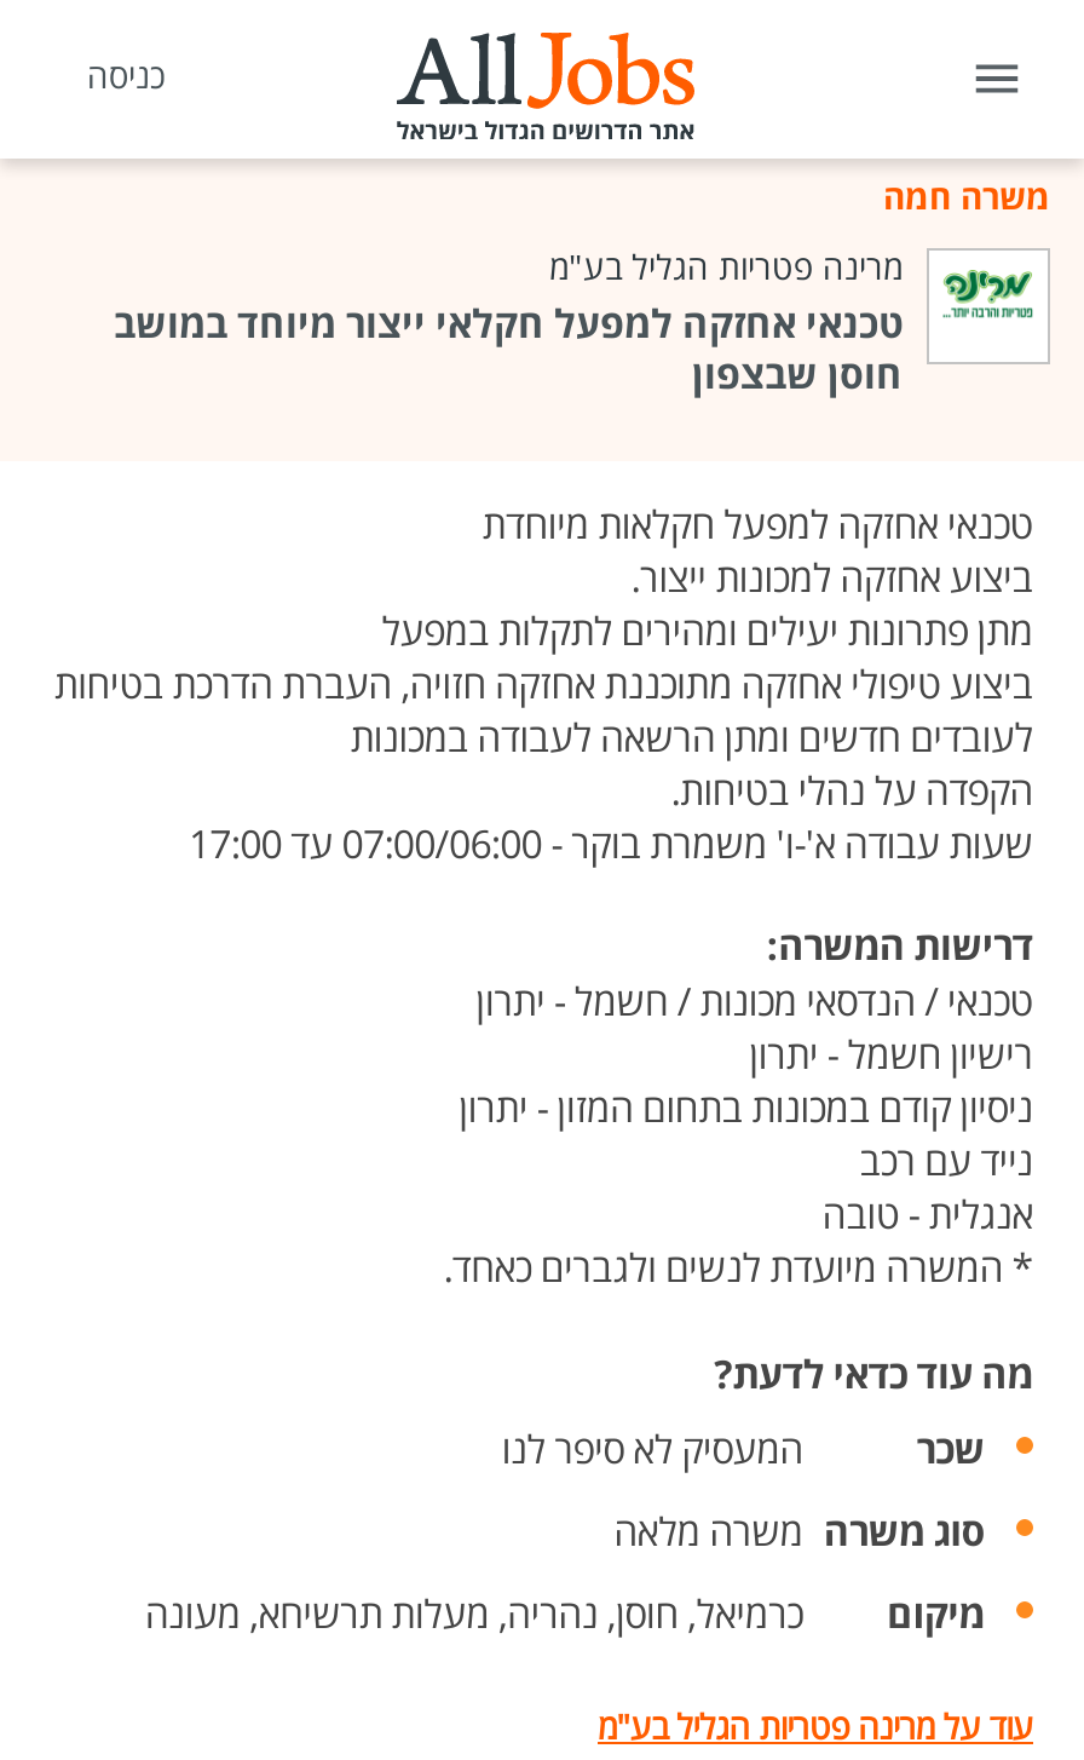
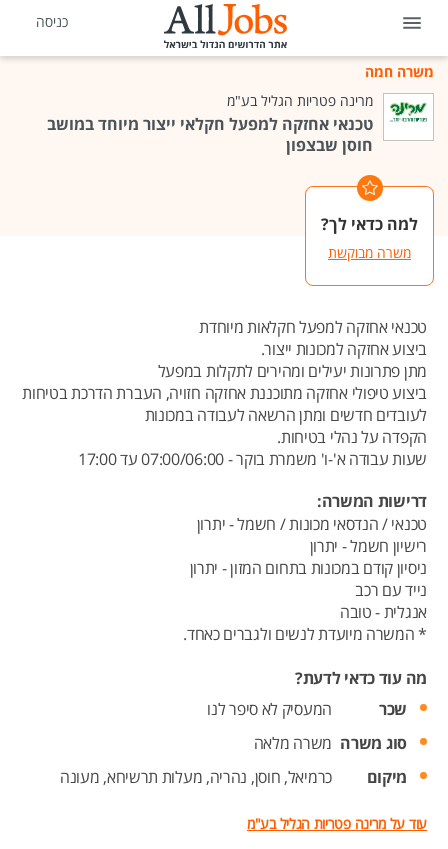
none -> [304,174,435,287] [image] | למה כדאי לך? | משרה מבוקשת

